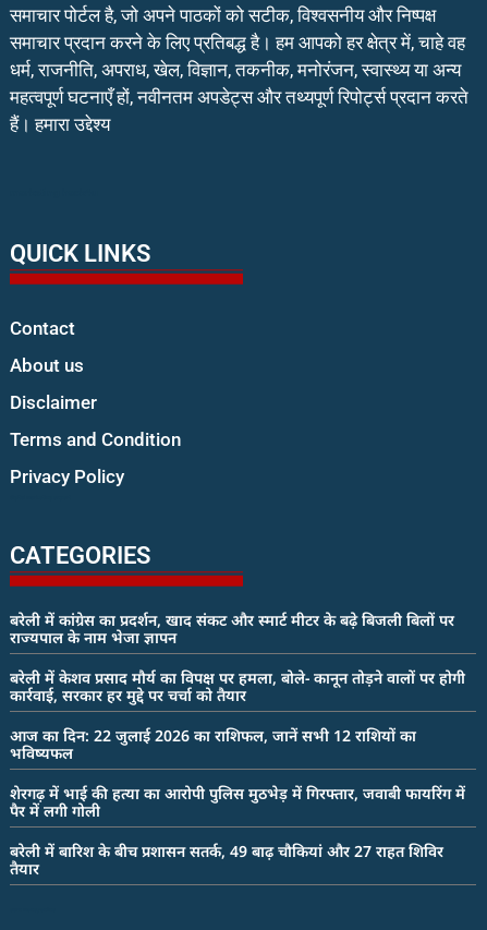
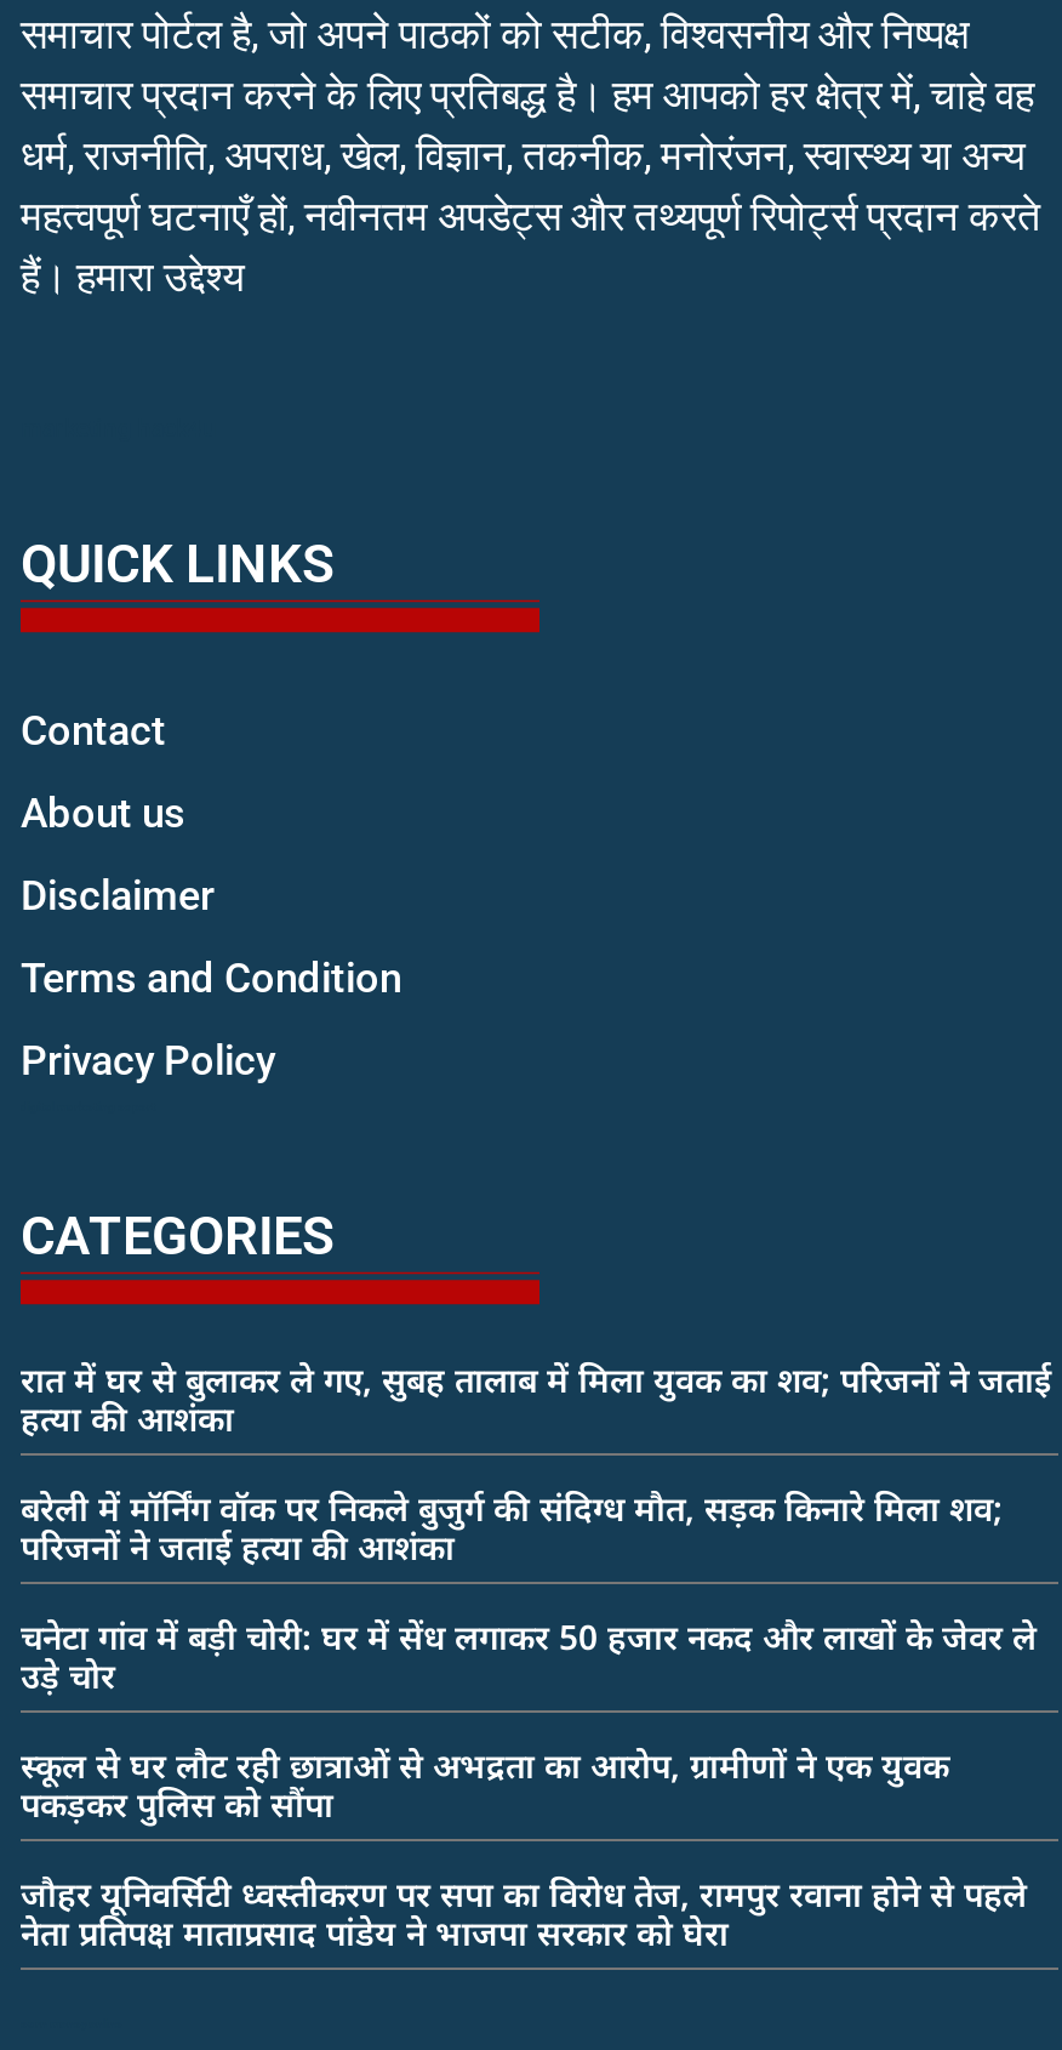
[10,610,454,648] बरेली में कांग्रेस का प्रदर्शन, खाद संकट और स्मार्ट मीटर के बढ़े बिजली बिलों पर | राज्यपाल के नाम भेजा ज्ञापन -> [21,1356,1051,1441] रात में घर से बुलाकर ले गए, सुबह तालाब में मिला युवक का शव; परिजनों ने जताई | हत्या की आशंका
[10,667,465,706] बरेली में केशव प्रसाद मौर्य का विपक्ष पर हमला, बोले- कानून तोड़ने वालों पर होगी | कार्रवाई, सरकार हर मुद्दे पर चर्चा को तैयार -> [21,1485,1003,1570] बरेली में मॉर्निंग वॉक पर निकले बुजुर्ग की संदिग्ध मौत, सड़क किनारे मिला शव; | परिजनों ने जताई हत्या की आशंका
[10,725,416,763] आज का दिन: 22 जुलाई 2026 का राशिफल, जानें सभी 12 राशियों का | भविष्यफल -> [21,1614,1037,1698] चनेटा गांव में बड़ी चोरी: घर में सेंध लगाकर 50 हजार नकद और लाखों के जेवर ले | उड़े चोर
[10,783,465,821] शेरगढ़ में भाई की हत्या का आरोपी पुलिस मुठभेड़ में गिरफ्तार, जवाबी फायरिंग में | पैर में लगी गोली -> [21,1742,949,1827] स्कूल से घर लौट रही छात्राओं से अभद्रता का आरोप, ग्रामीणों ने एक युवक | पकड़कर पुलिस को सौंपा
[10,841,443,879] बरेली में बारिश के बीच प्रशासन सतर्क, 49 बाढ़ चौकियां और 27 राहत शिविर | तैयार -> [21,1871,1027,1956] जौहर यूनिवर्सिटी ध्वस्तीकरण पर सपा का विरोध तेज, रामपुर रवाना होने से पहले | नेता प्रतिपक्ष माताप्रसाद पांडेय ने भाजपा सरकार को घेरा

